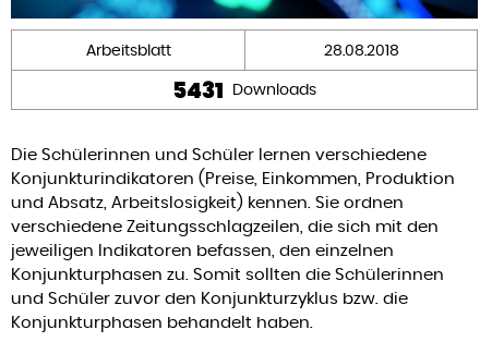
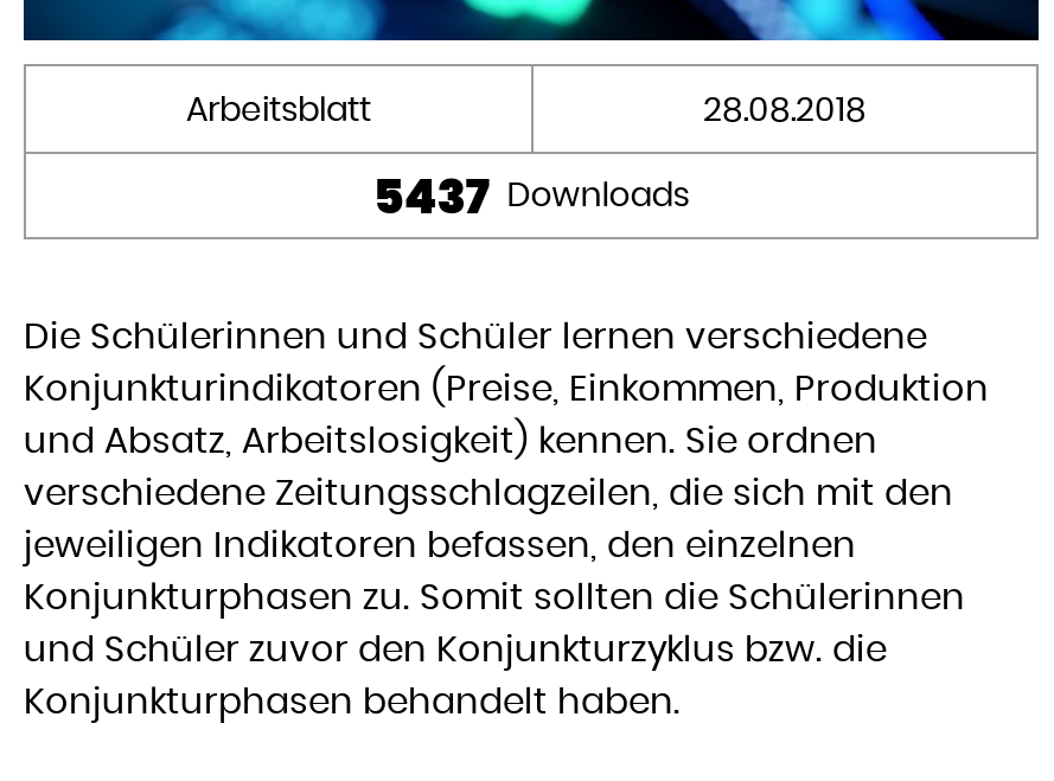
[173,75,316,105] 5431 Downloads -> [373,163,690,229] 5437 Downloads

